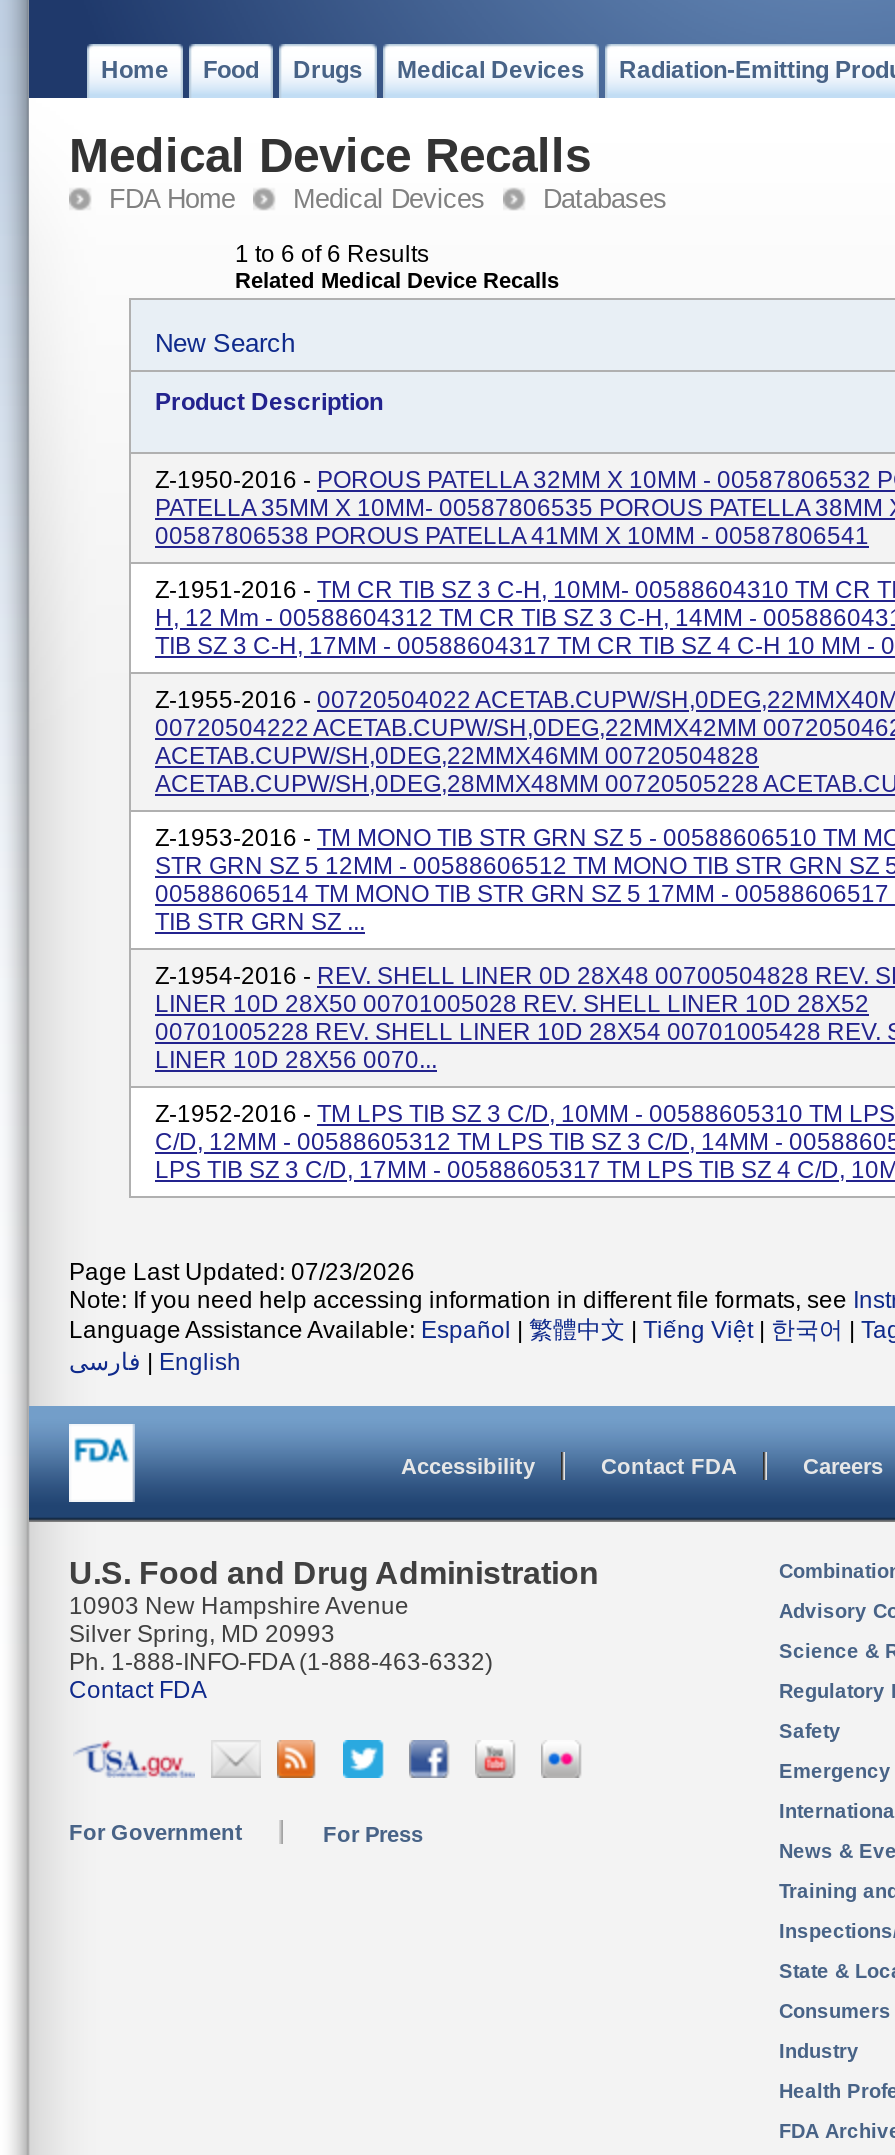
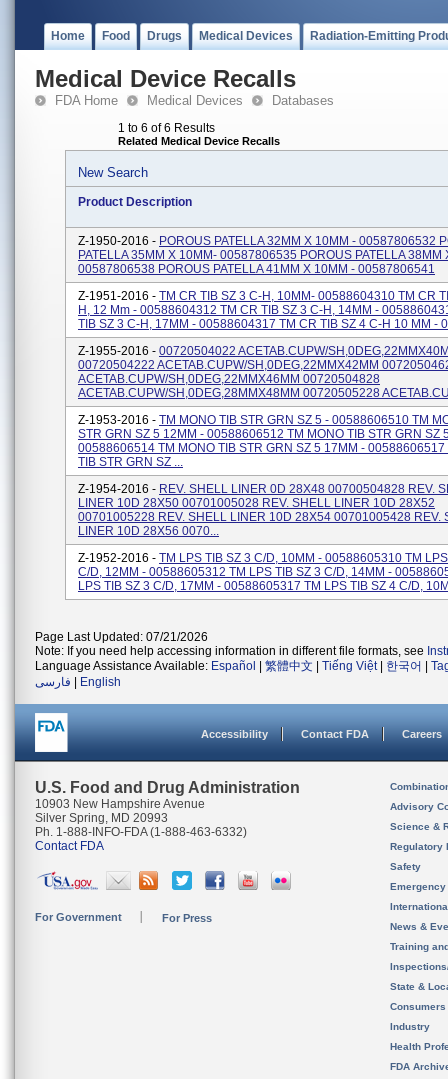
[69,1258,415,1286] Page Last Updated: 07/23/2026 -> [35,630,208,644] Page Last Updated: 07/21/2026

